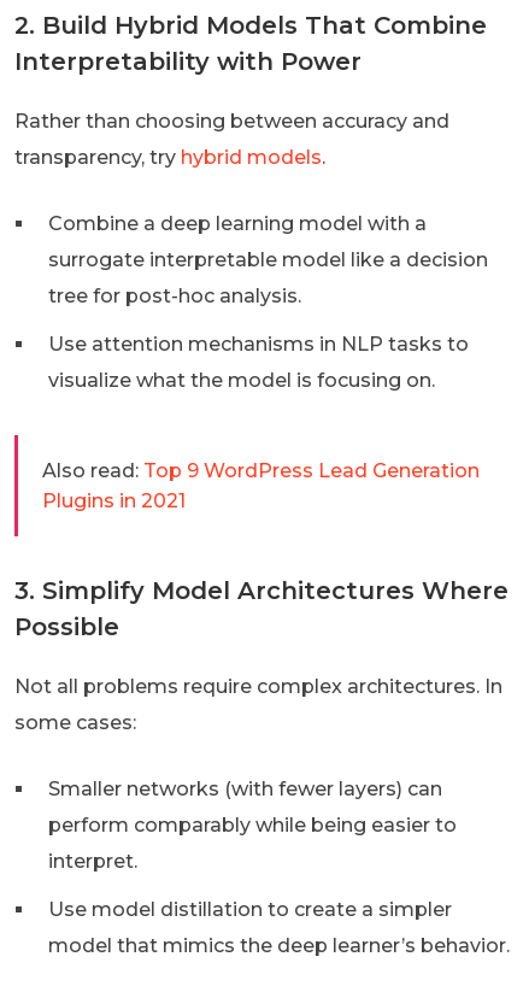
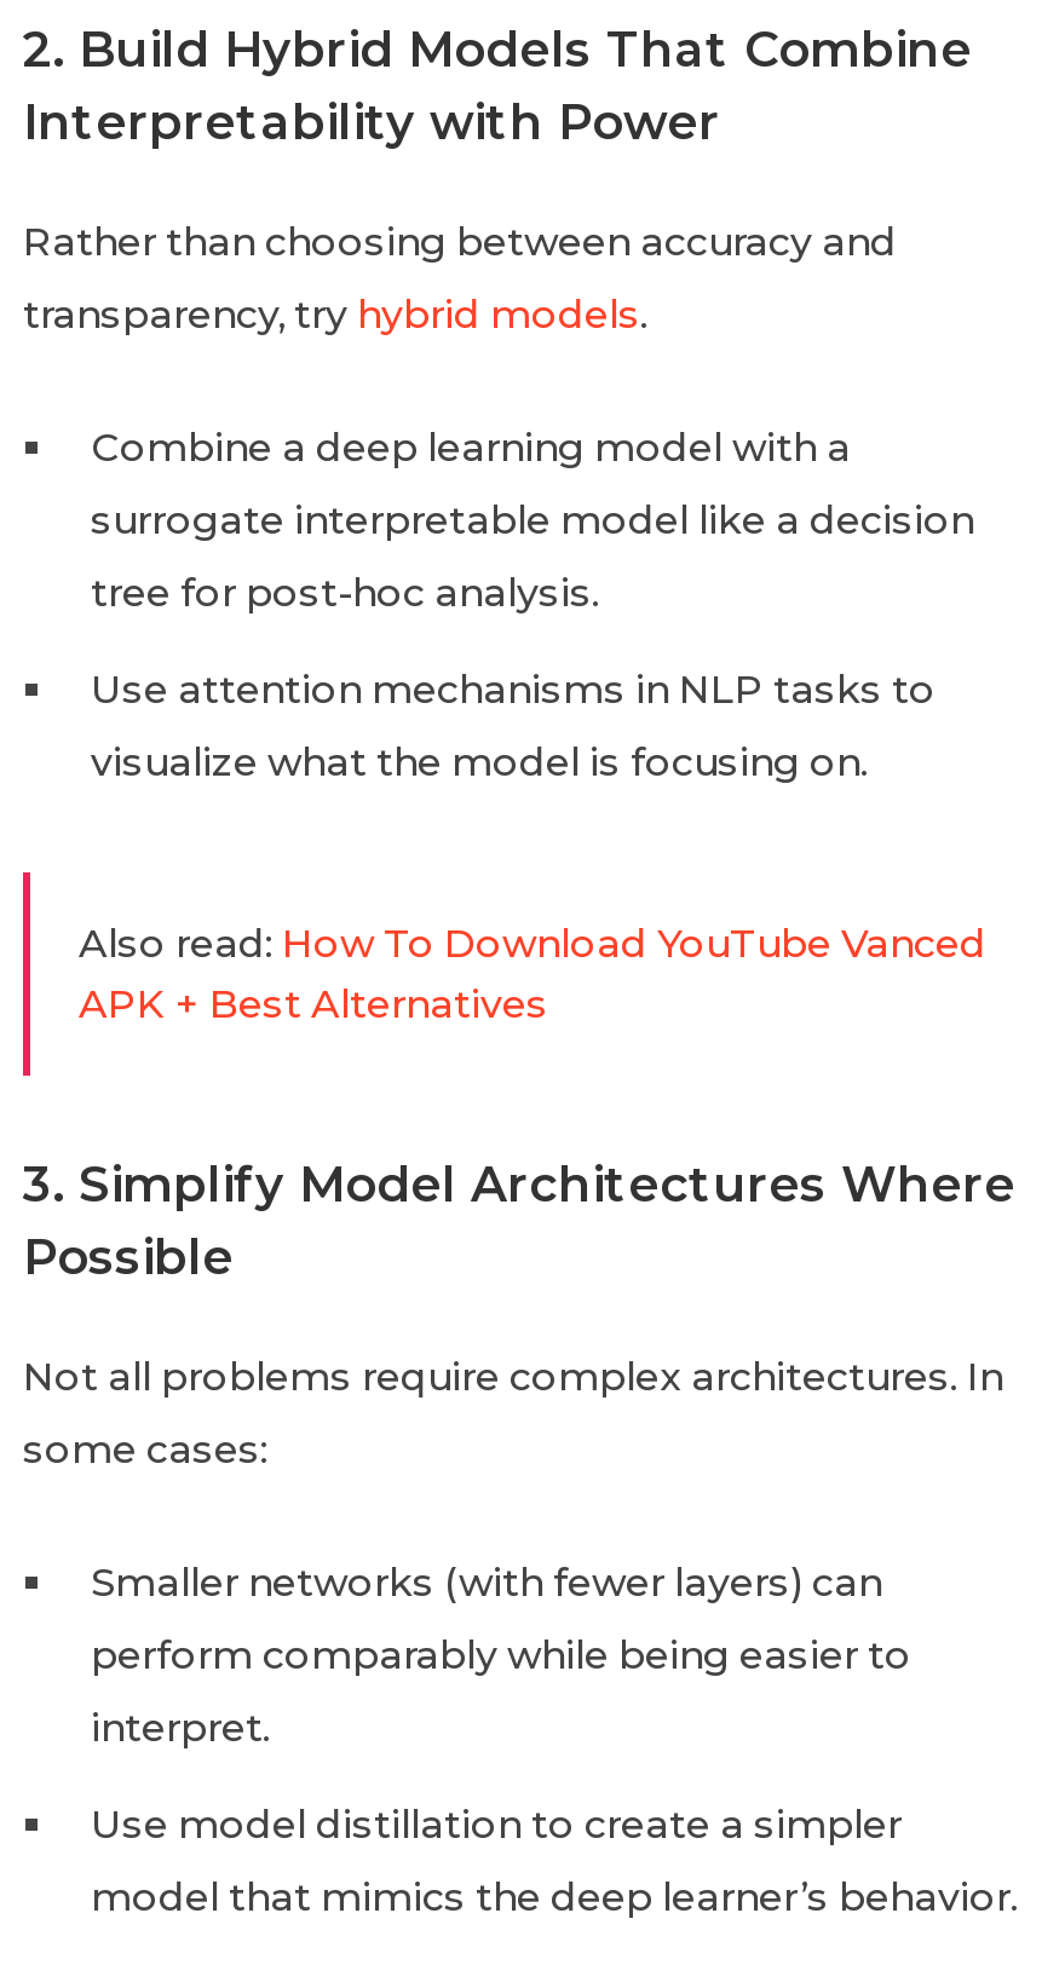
[42,459,480,512] Also read: Top 9 WordPress Lead Generation | Plugins in 2021 -> [79,921,986,1027] Also read: How To Download YouTube Vanced | APK + Best Alternatives

